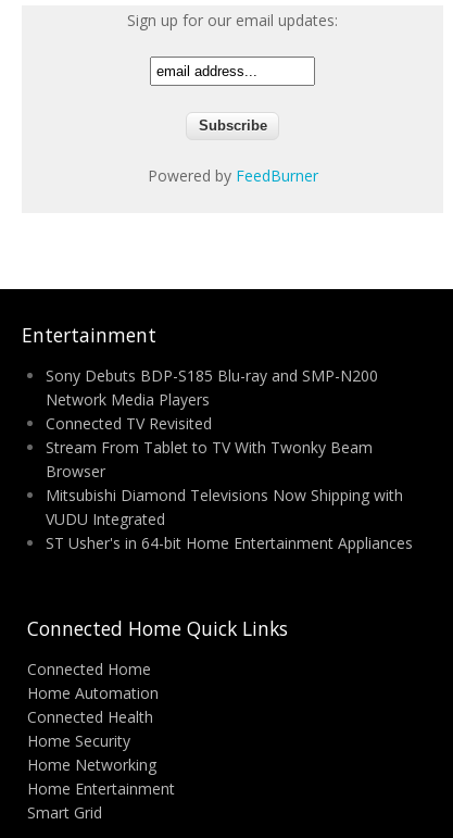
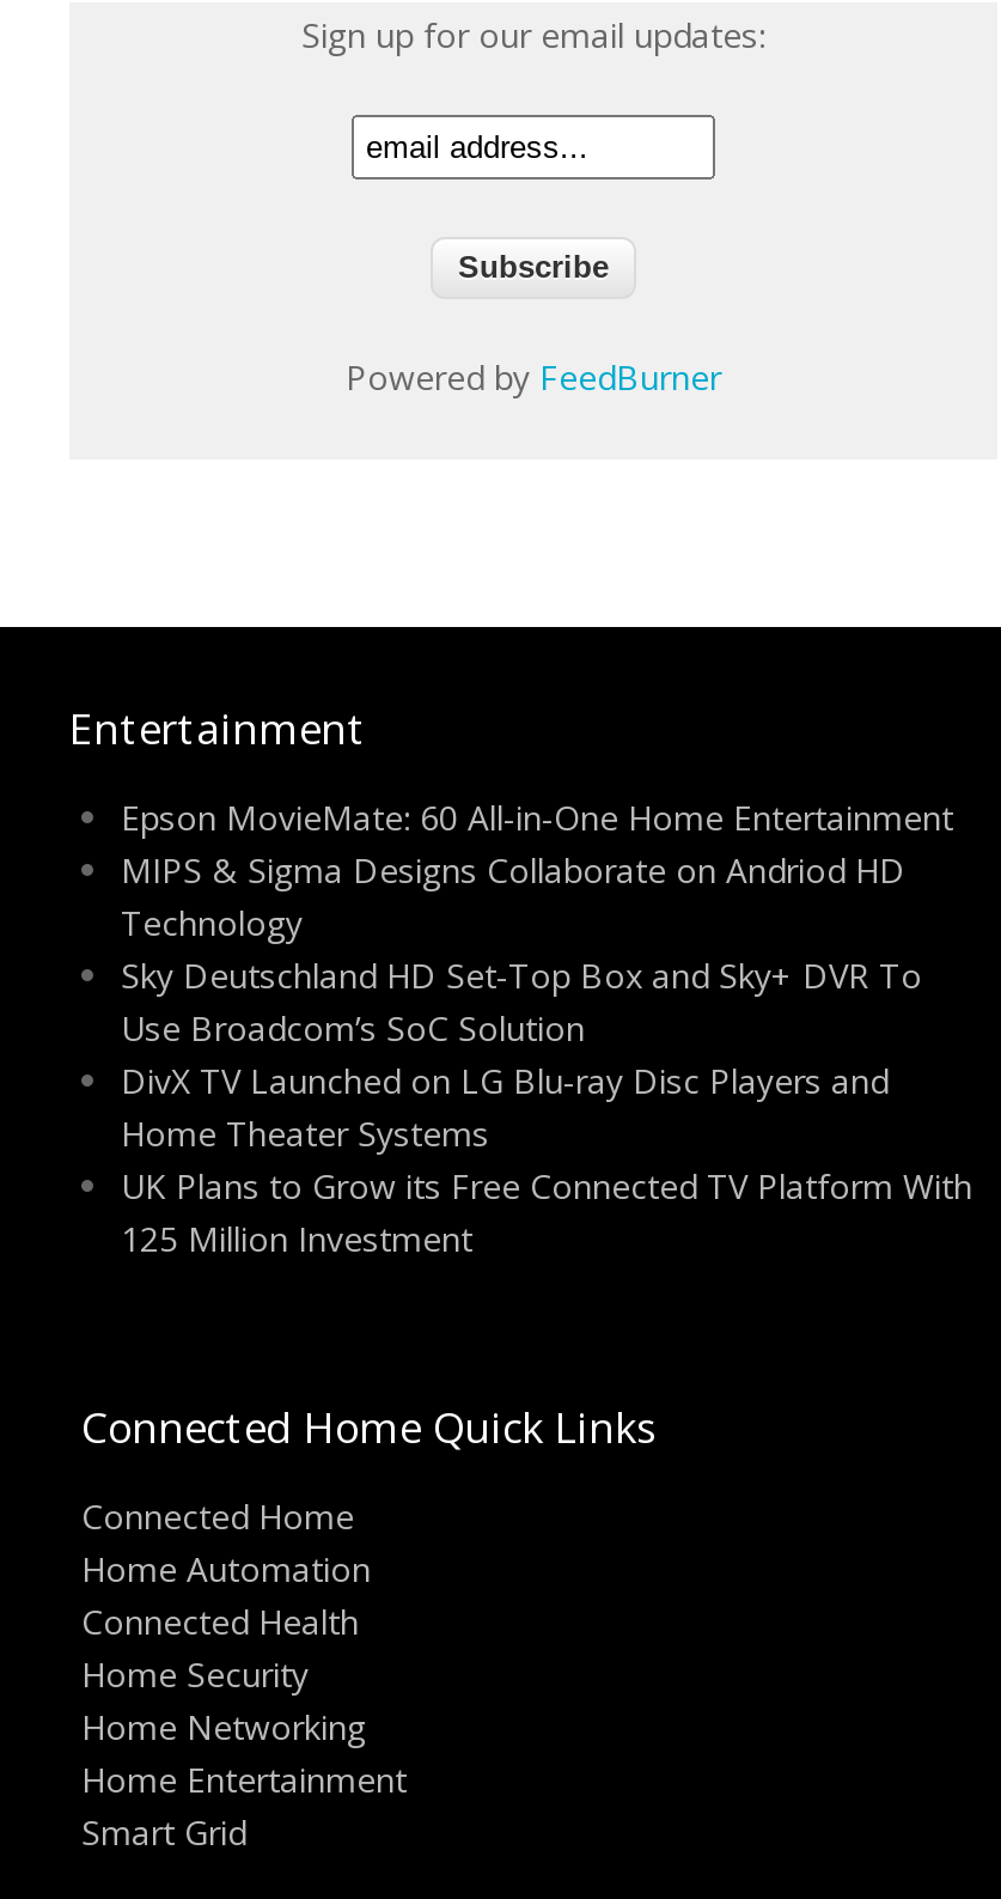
[45,365,412,553] Sony Debuts BDP-S185 Blu-ray and SMP-N200 | Network Media Players | Connected TV Revisited | Stream From Tablet to TV With Twonky Beam | Browser | Mitsubishi Diamond Televisions Now Shipping with | VUDU Integrated | ST Usher's in 64-bit Home Entertainment Appliances -> [121,795,972,1261] Epson MovieMate: 60 All-in-One Home Entertainment | MIPS & Sigma Designs Collaborate on Andriod HD | Technology | Sky Deutschland HD Set-Top Box and Sky+ DVR To | Use Broadcom’s SoC Solution | DivX TV Launched on LG Blu-ray Disc Players and | Home Theater Systems | UK Plans to Grow its Free Connected TV Platform With | 125 Million Investment

